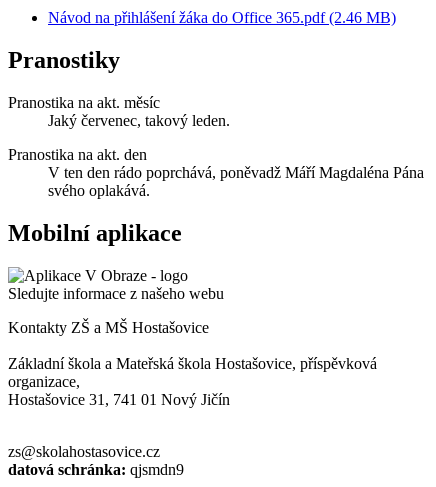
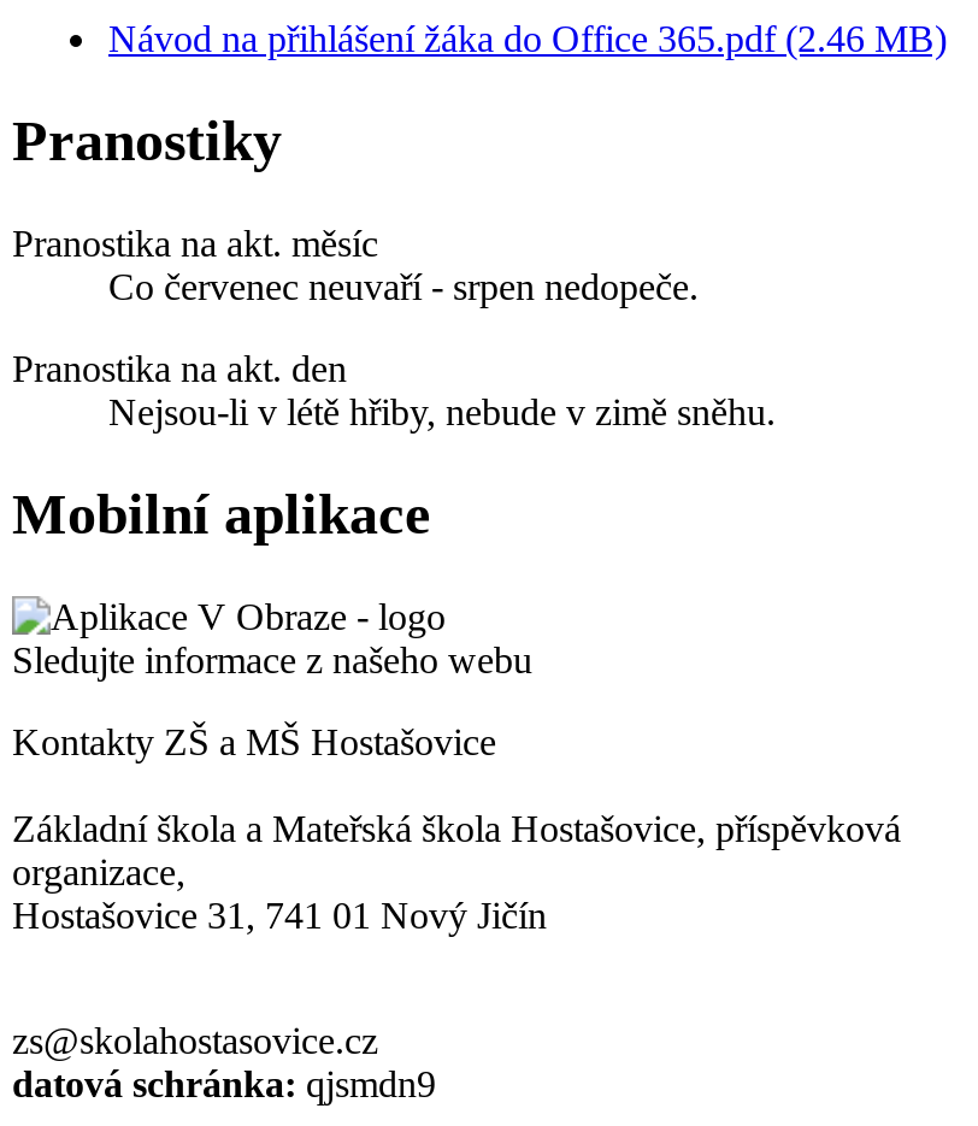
[48,112,230,129] Jaký červenec, takový leden. -> [108,267,699,308] Co červenec neuvaří - srpen nedopeče.
[48,164,424,199] V ten den rádo poprchává, poněvadž Máří Magdaléna Pána | svého oplakává. -> [108,392,776,433] Nejsou-li v létě hřiby, nebude v zimě sněhu.

